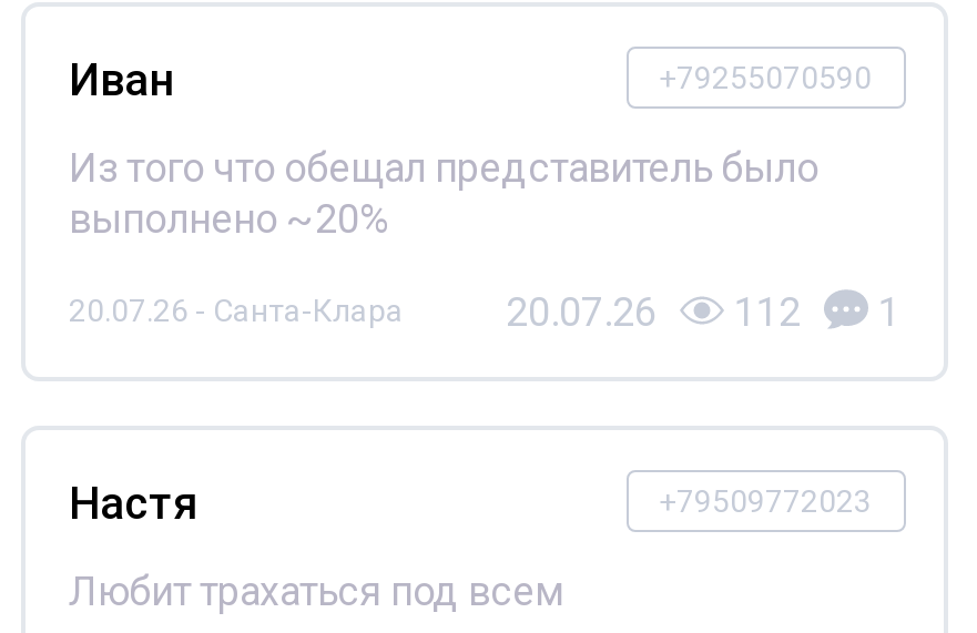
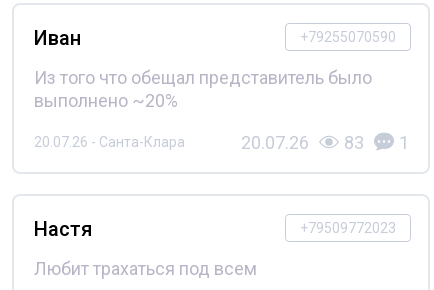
[506,287,900,334] 20.07.26 112 1 -> [240,131,408,152] 20.07.26 83 1

